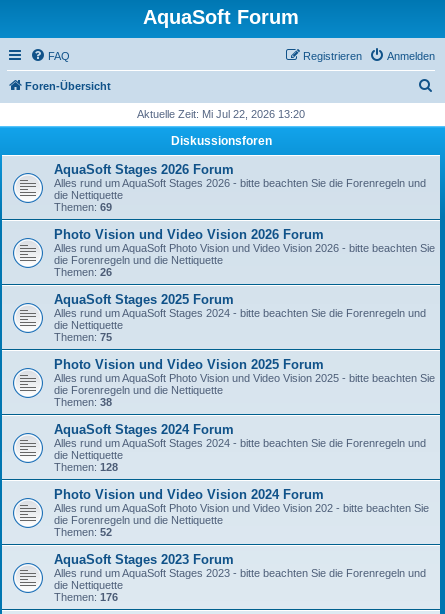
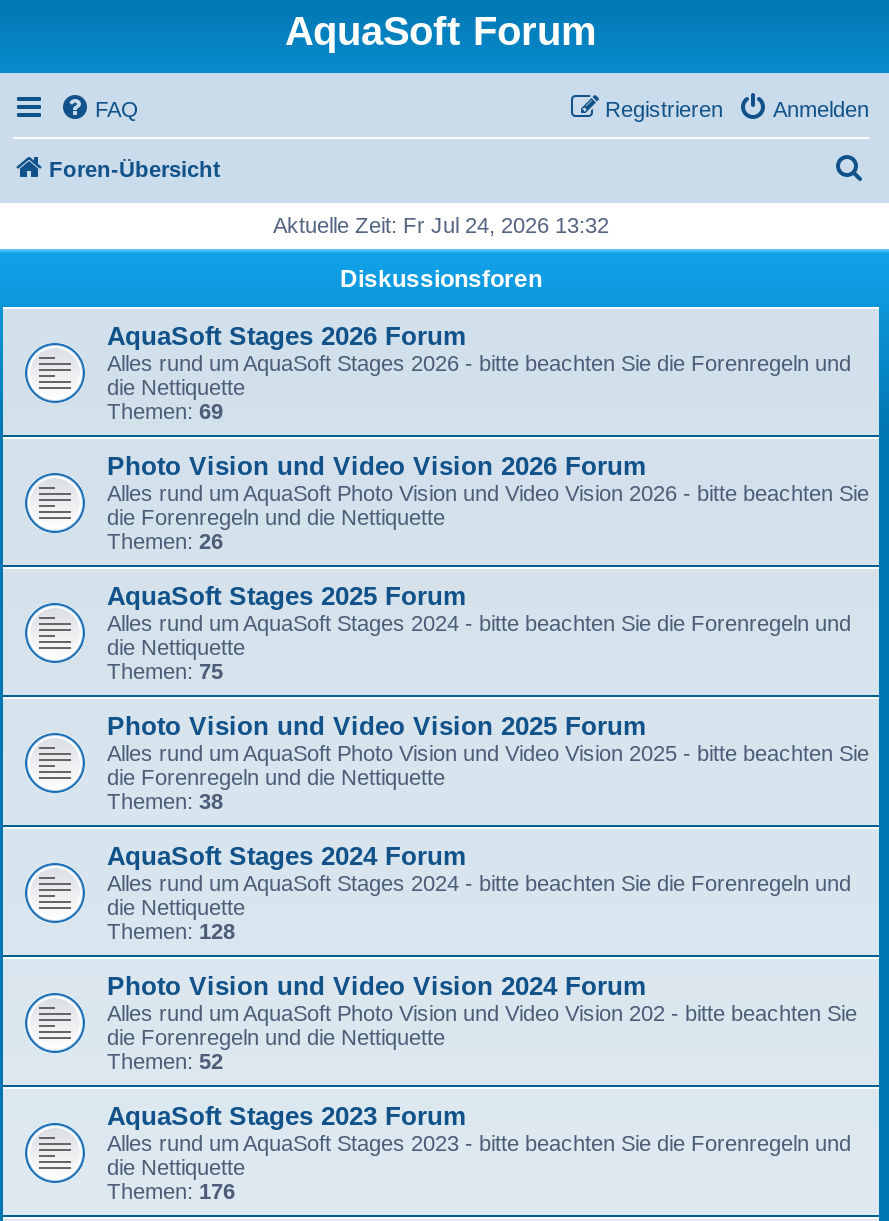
[137,108,305,120] Aktuelle Zeit: Mi Jul 22, 2026 13:20 -> [273,213,609,237] Aktuelle Zeit: Fr Jul 24, 2026 13:32

